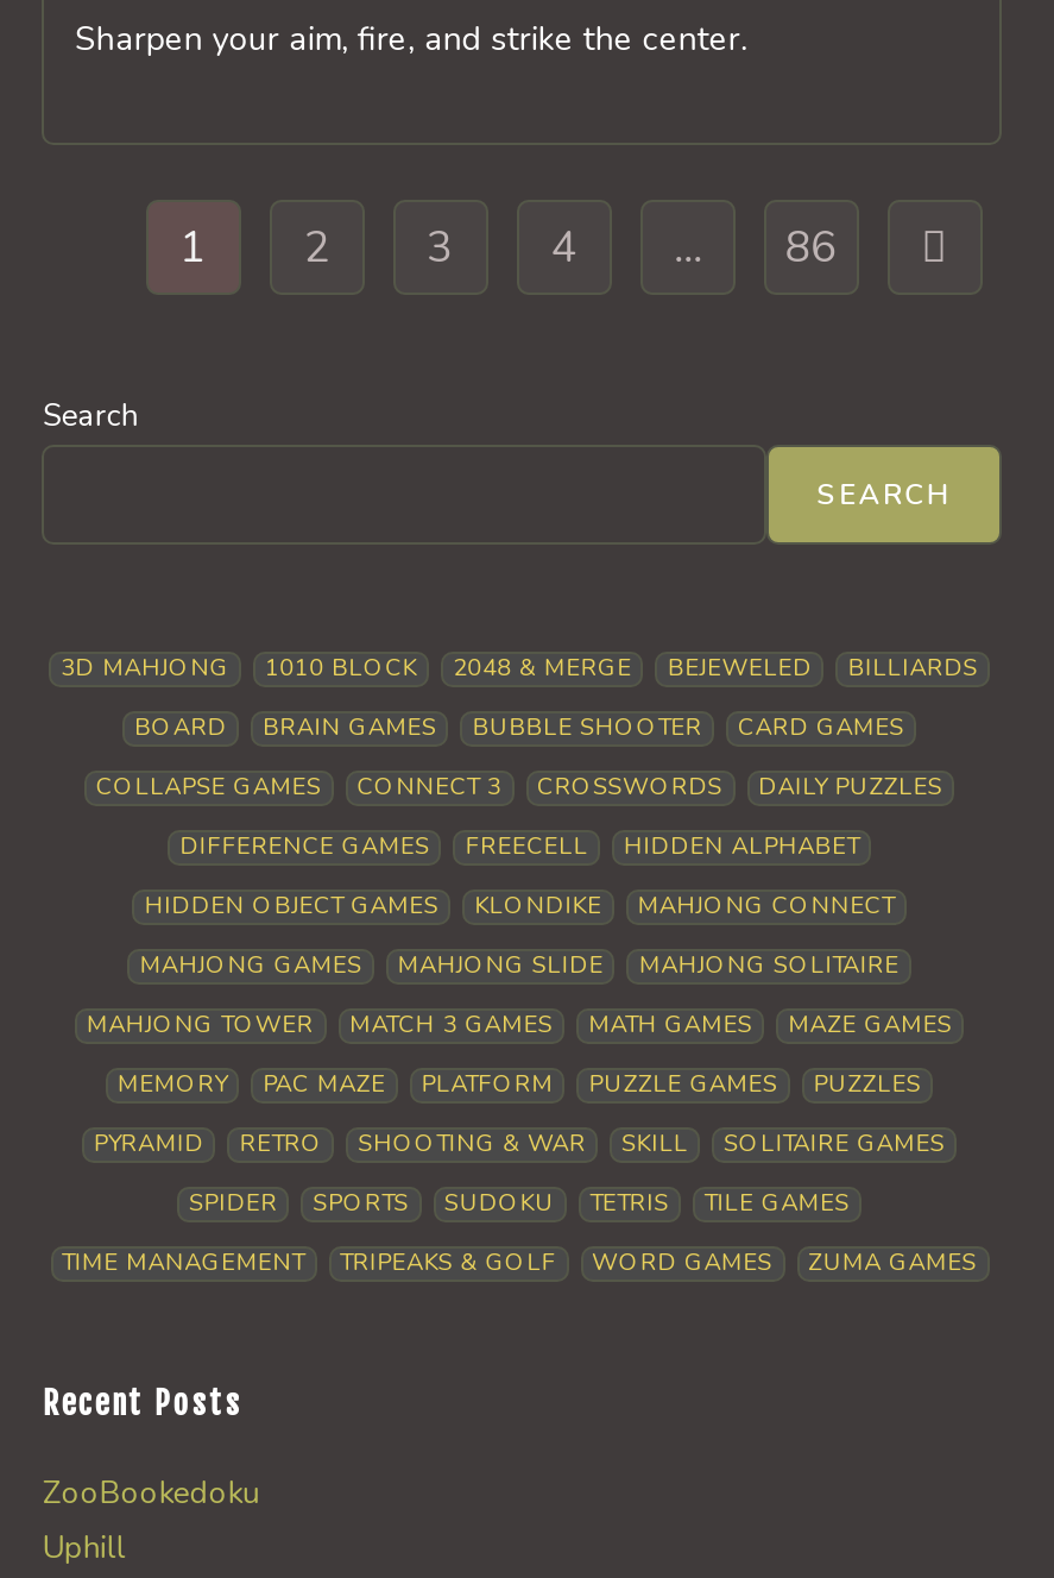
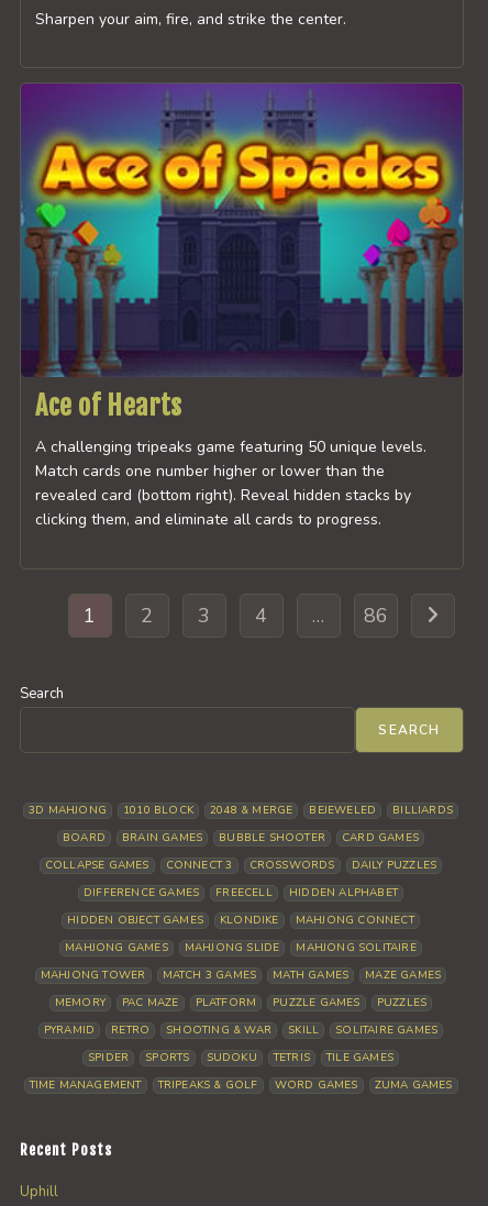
none -> [20,82,464,530] [image] | Ace of Hearts | A challenging tripeaks game featuring 50 unique levels. | Match cards one number higher or lower than the | revealed card (bottom right). Reveal hidden stacks by | clicking them, and eliminate all cards to progress.
moved [43,218,978,1421] -> [20,603,453,1159]: 1 | 2 | 3 | ... | ZUMA GAMES | Recent Posts
[43,1471,259,1514] ZooBookedoku -> none

